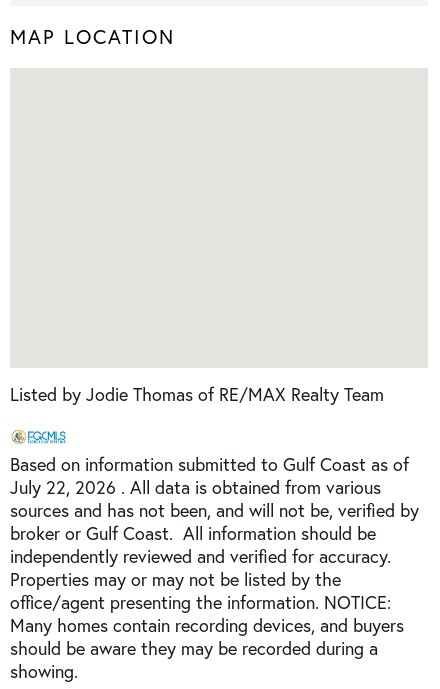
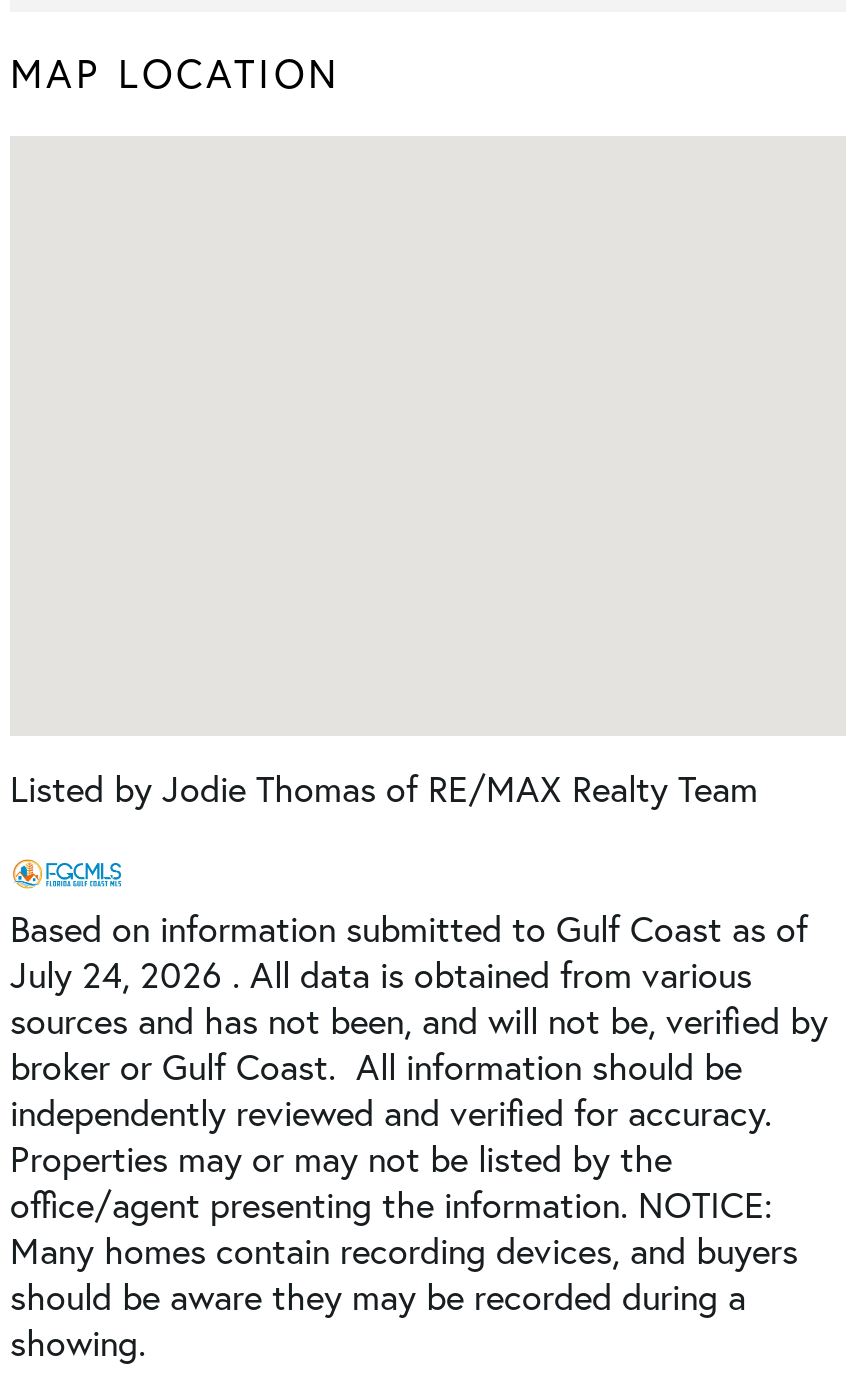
[10,476,381,499] July 22, 2026 . All data is obtained from various -> [10,951,752,997] July 24, 2026 . All data is obtained from various

